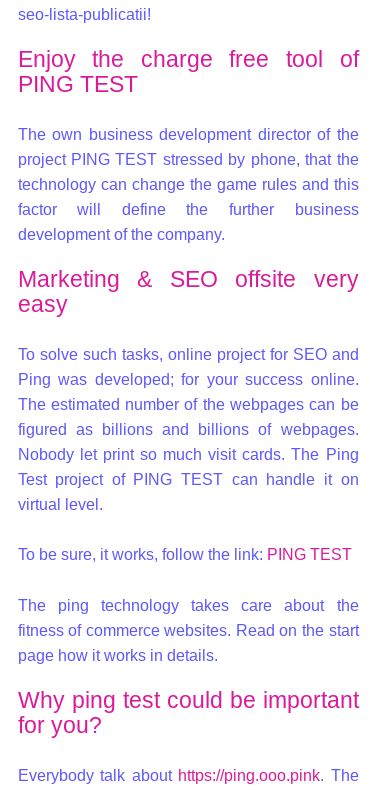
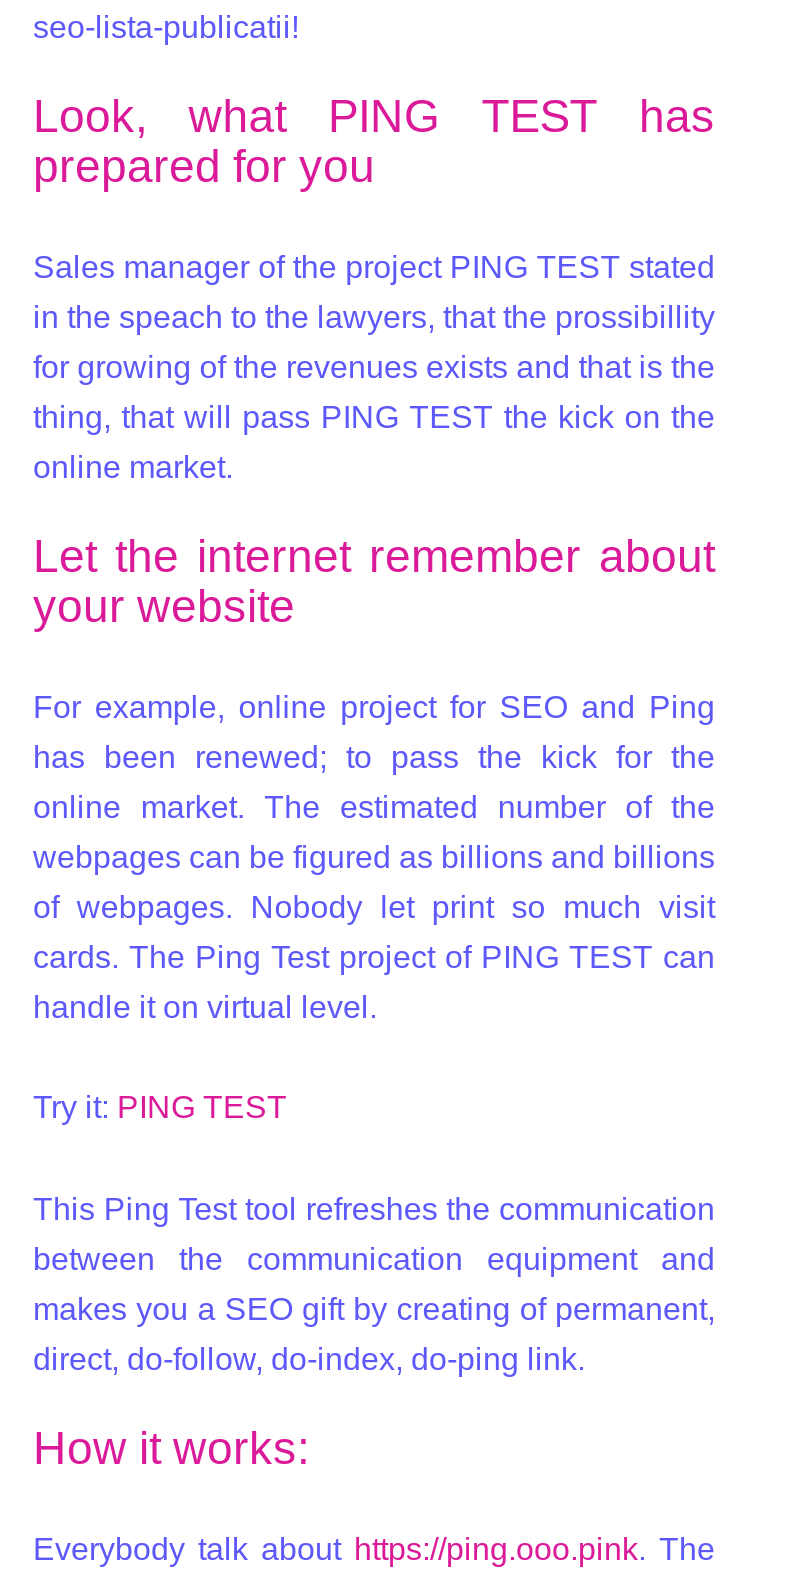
[17,46,358,738] Enjoy the charge free tool of | PING TEST | The own business development director of the | project PING TEST stressed by phone, that the | technology can change the game rules and this | factor will define the further business | development of the company. | Marketing & SEO offsite very | easy | To solve such tasks, online project for SEO and | Ping was developed; for your success online. | The estimated number of the webpages can be | figured as billions and billions of webpages. | Nobody let print so much visit cards. The Ping | Test project of PING TEST can handle it on | virtual level. | To be sure, it works, follow the link: PING TEST | The ping technology takes care about the | fitness of commerce websites. Read on the start | page how it works in details. | Why ping test could be important | for you? -> [33,90,715,1474] Look, what PING TEST has | prepared for you | Sales manager of the project PING TEST stated | in the speach to the lawyers, that the prossibillity | for growing of the revenues exists and that is the | thing, that will pass PING TEST the kick on the | online market. | Let the internet remember about | your website | For example, online project for SEO and Ping | has been renewed; to pass the kick for the | online market. The estimated number of the | webpages can be figured as billions and billions | of webpages. Nobody let print so much visit | cards. The Ping Test project of PING TEST can | handle it on virtual level. | Try it: PING TEST | This Ping Test tool refreshes the communication | between the communication equipment and | makes you a SEO gift by creating of permanent, | direct, do-follow, do-index, do-ping link. | How it works:

